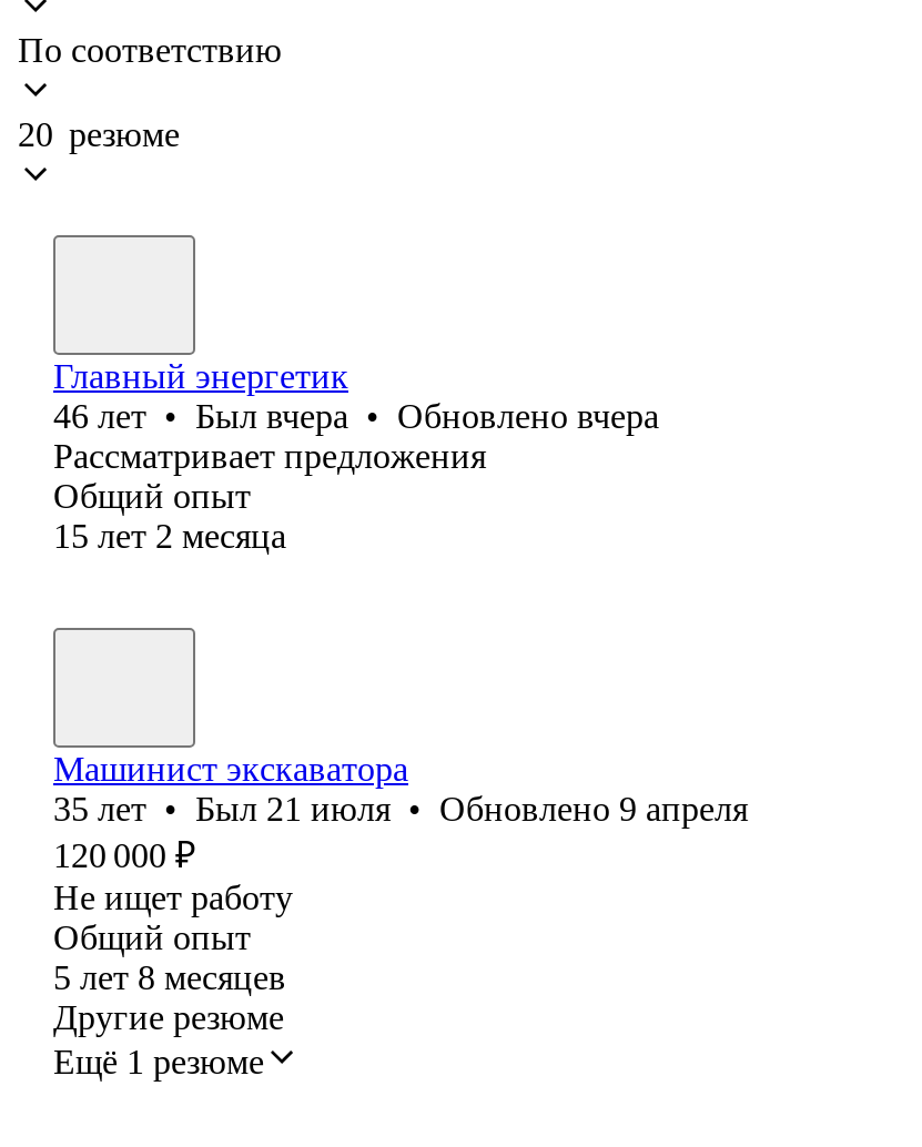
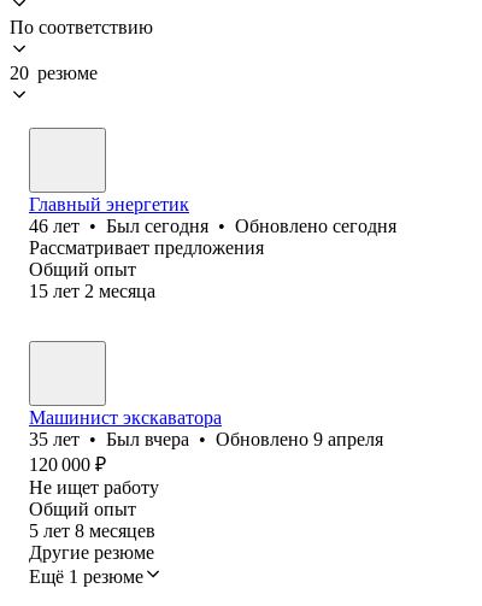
[53,397,659,435] 46 лет • Был вчера • Обновлено вчера -> [29,216,396,236] 46 лет • Был сегодня • Обновлено сегодня
[53,790,748,827] 35 лет • Был 21 июля • Обновлено 9 апреля -> [29,429,383,449] 35 лет • Был вчера • Обновлено 9 апреля

